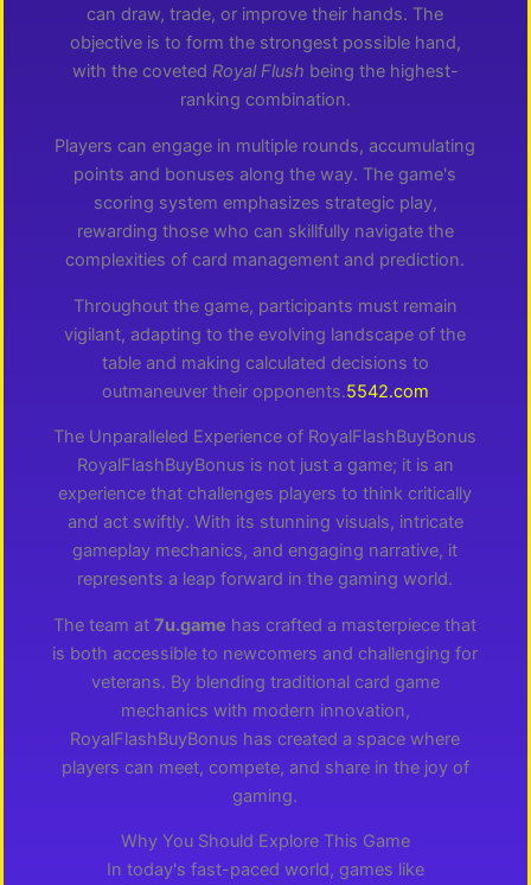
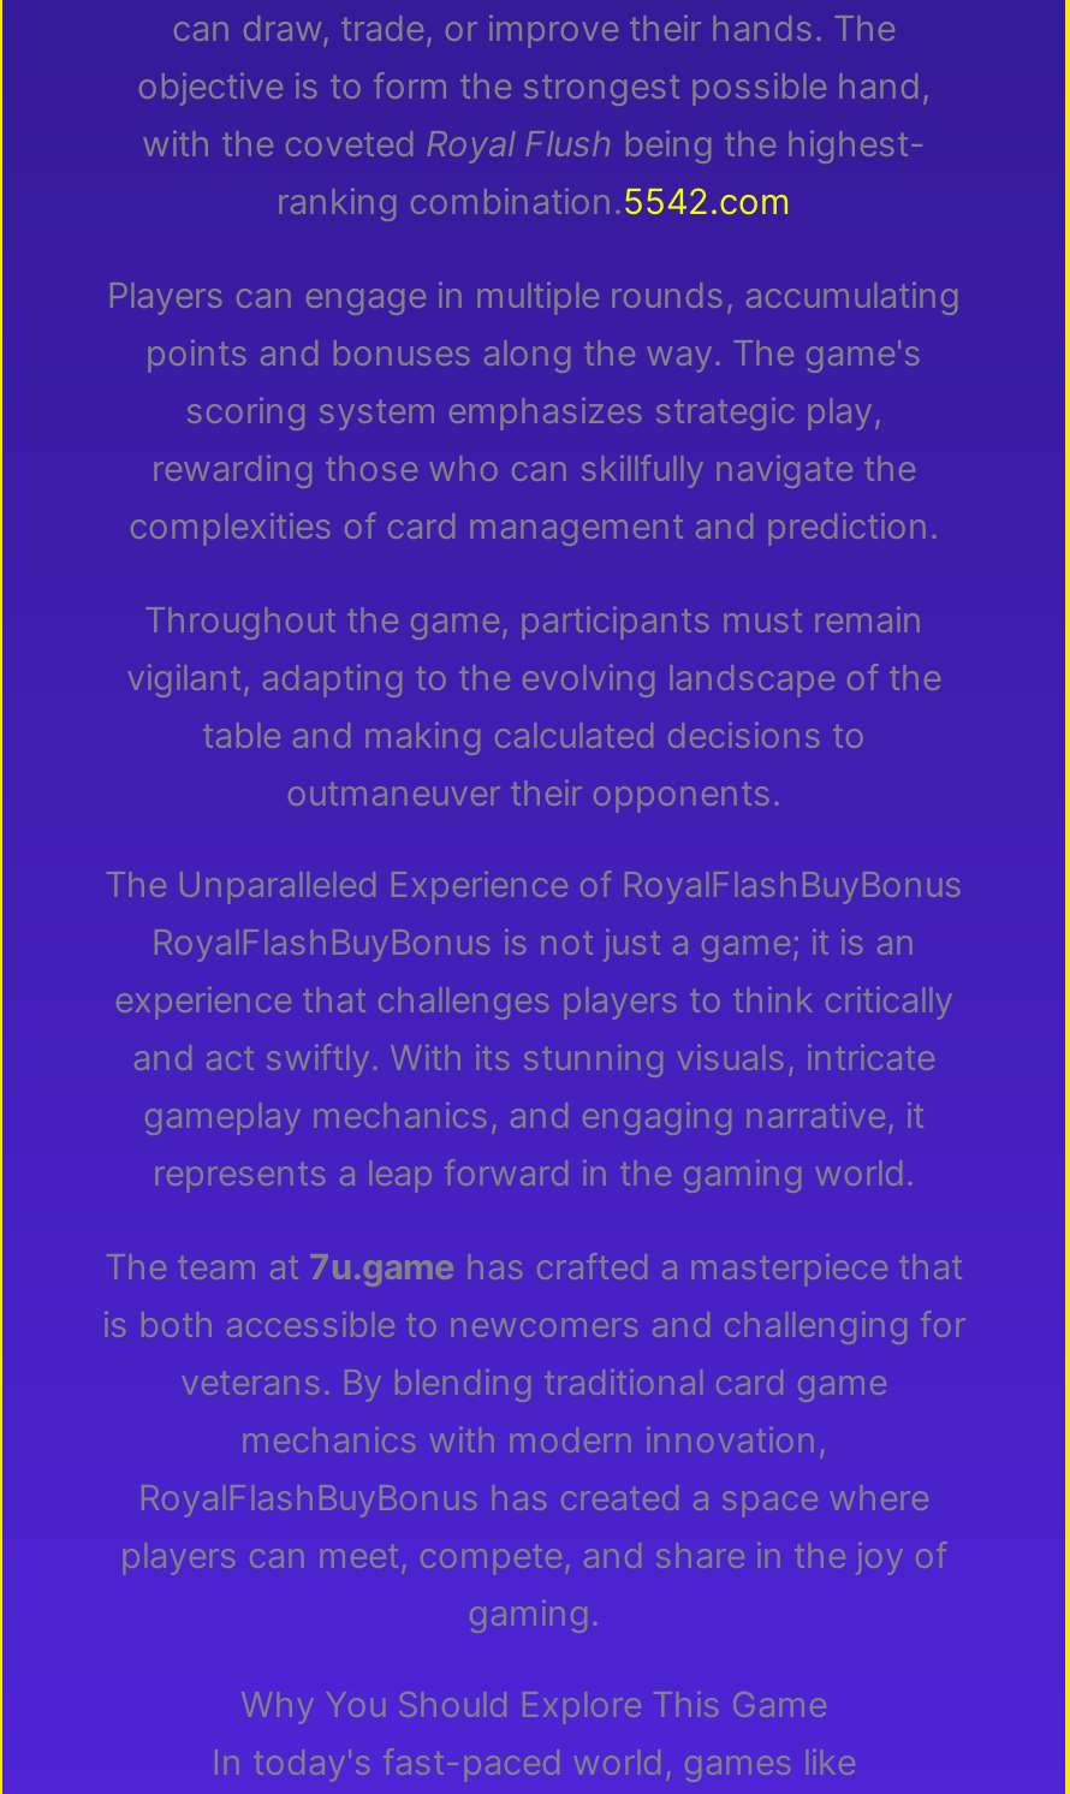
[180,89,351,111] ranking combination. -> [277,181,791,225] ranking combination.5542.com
[102,380,429,402] outmaneuver their opponents. 5542.com -> [286,771,781,814] outmaneuver their opponents.

